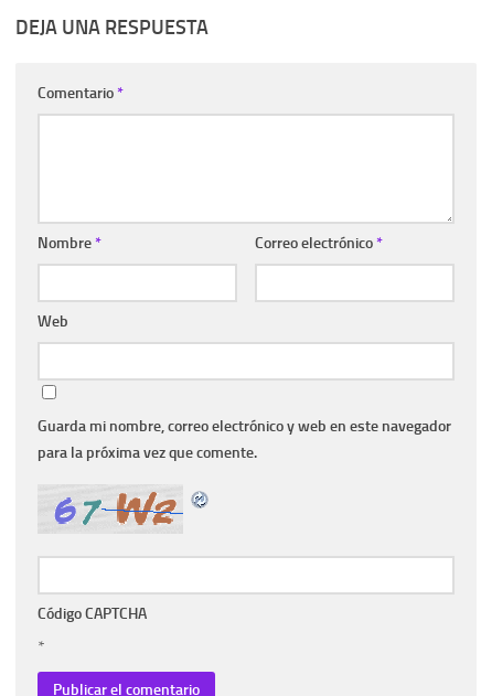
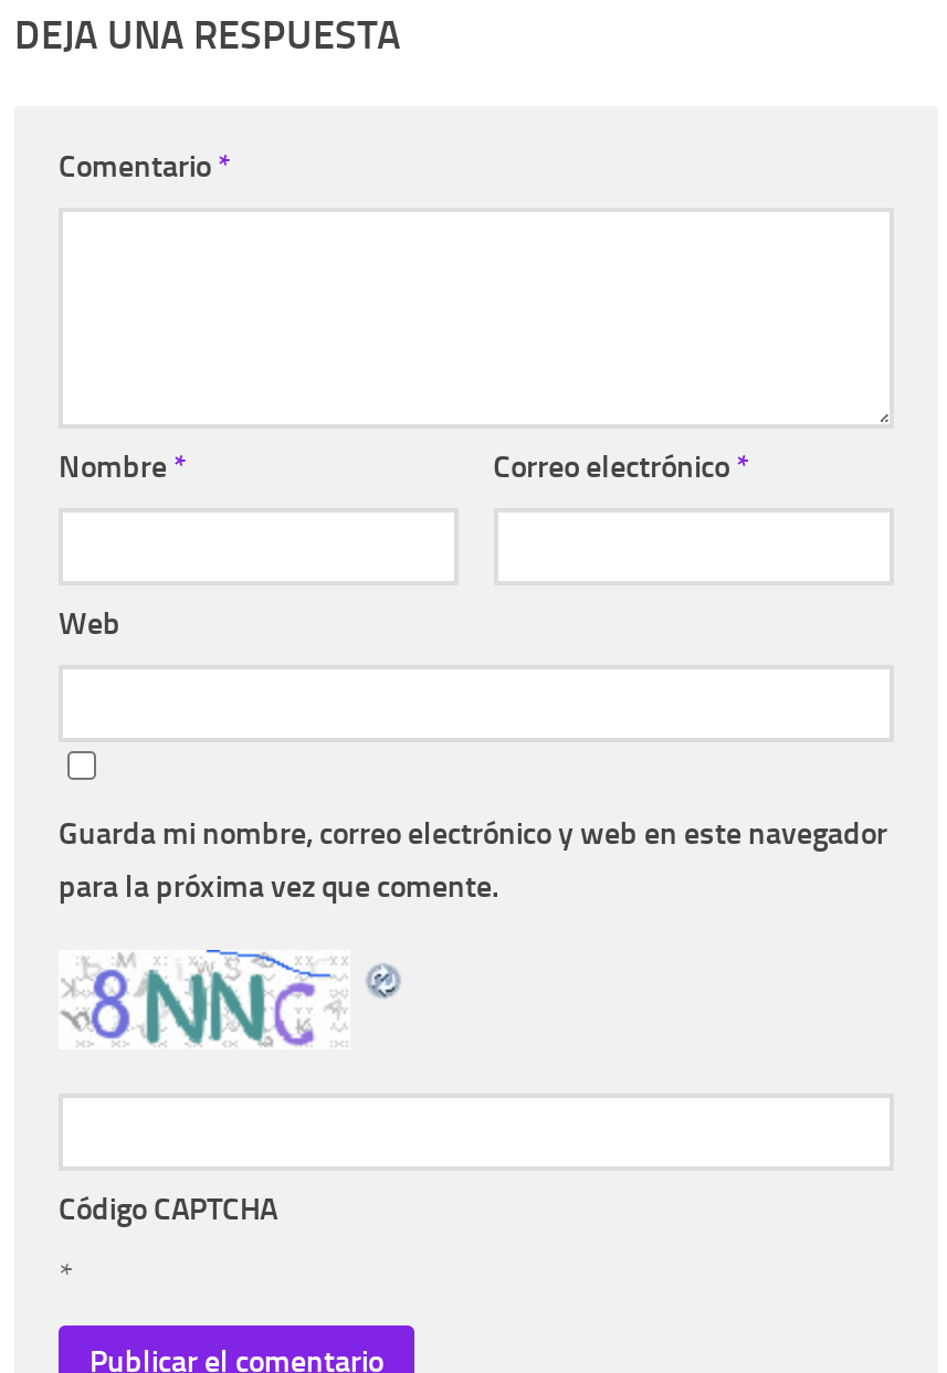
[38,484,184,534] [image] -> [61,947,350,1048] [image]

